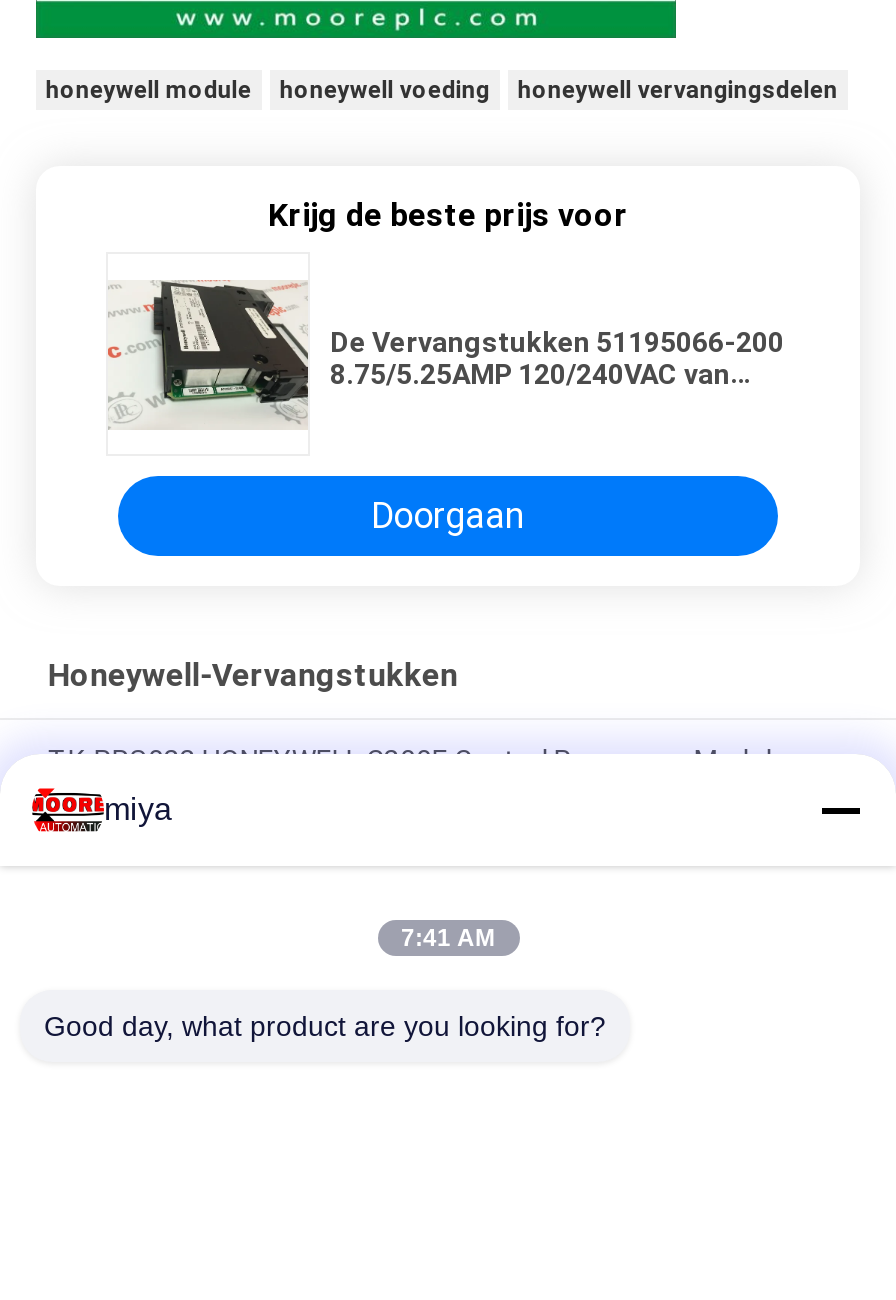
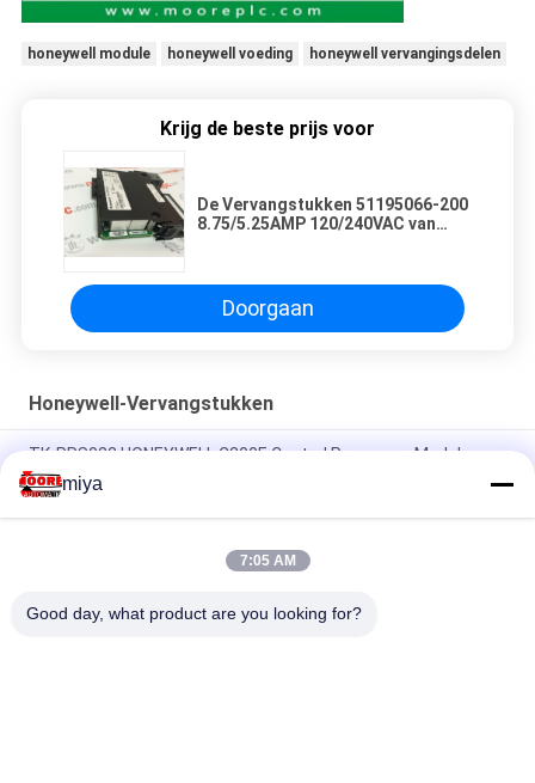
[401,924,495,952] 7:41 AM -> [239,552,296,569] 7:05 AM

